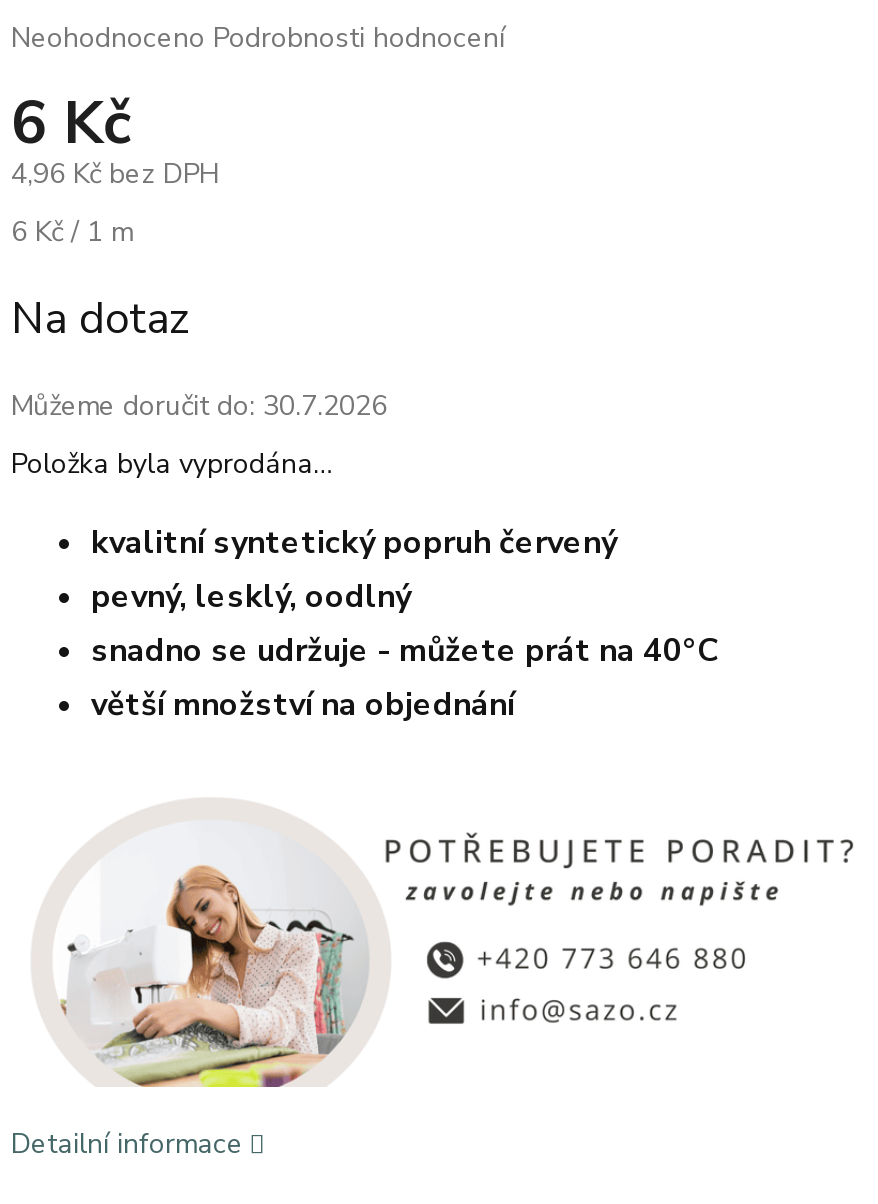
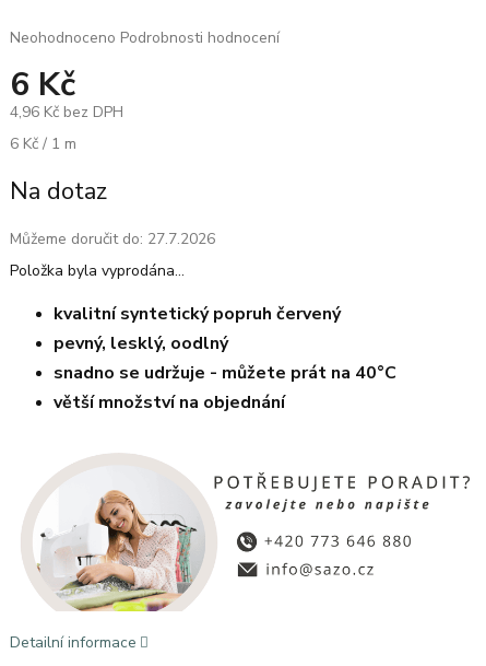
[11,387,387,425] Můžeme doručit do: 30.7.2026 -> [10,229,215,249] Můžeme doručit do: 27.7.2026

